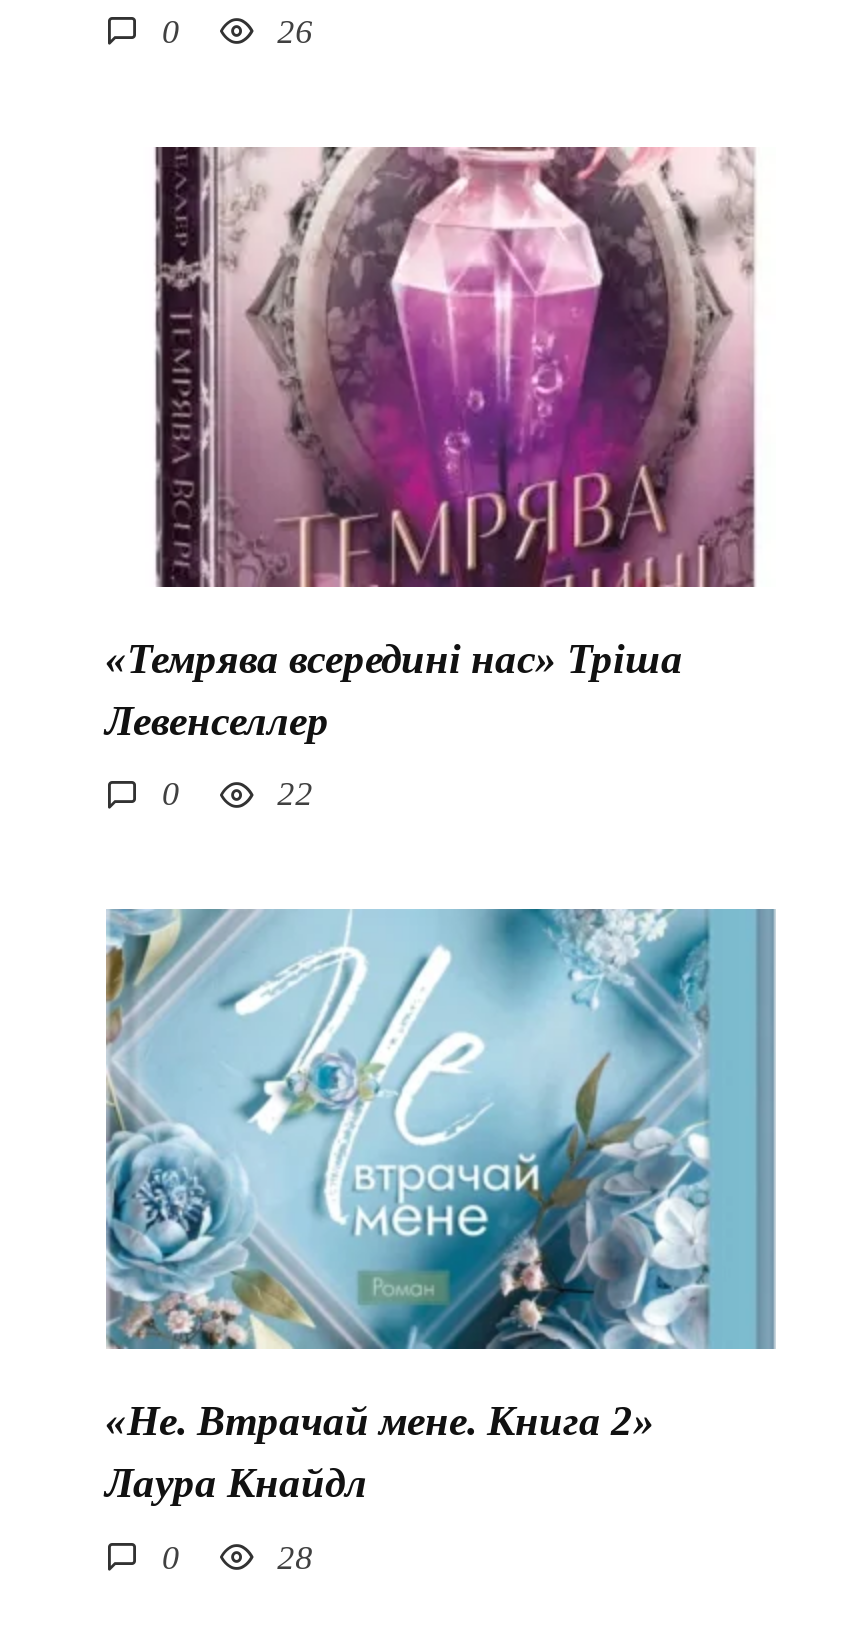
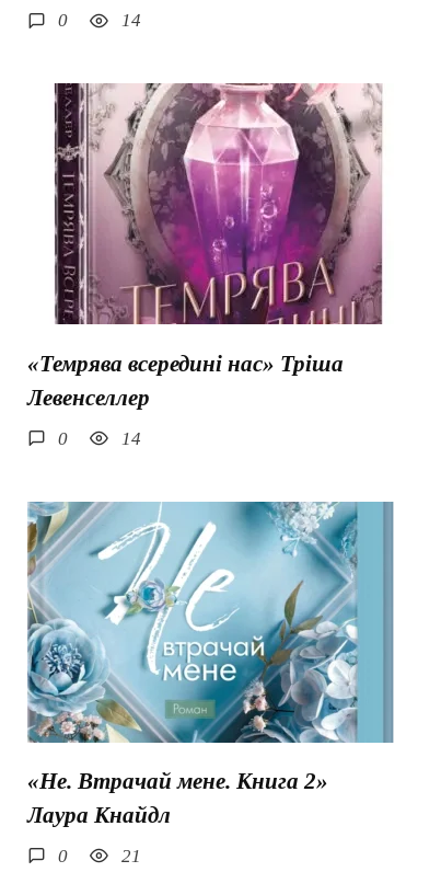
[277,12,313,50] 26 -> [121,10,141,31] 14
[277,775,313,813] 22 -> [121,428,141,449] 14
[277,1538,313,1576] 28 -> [121,846,141,867] 21

